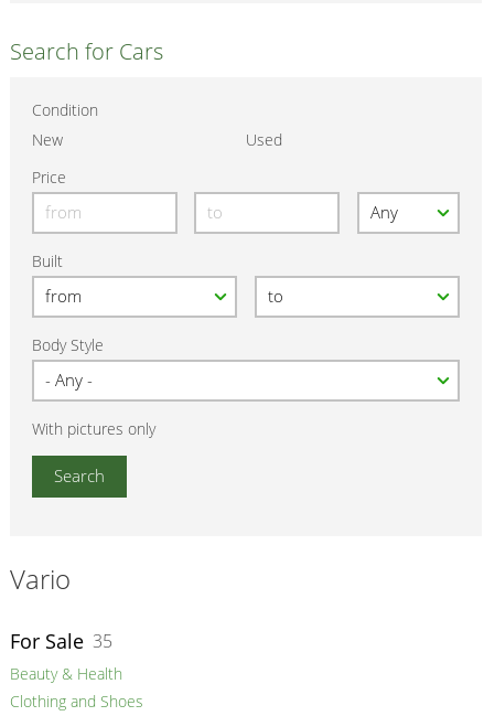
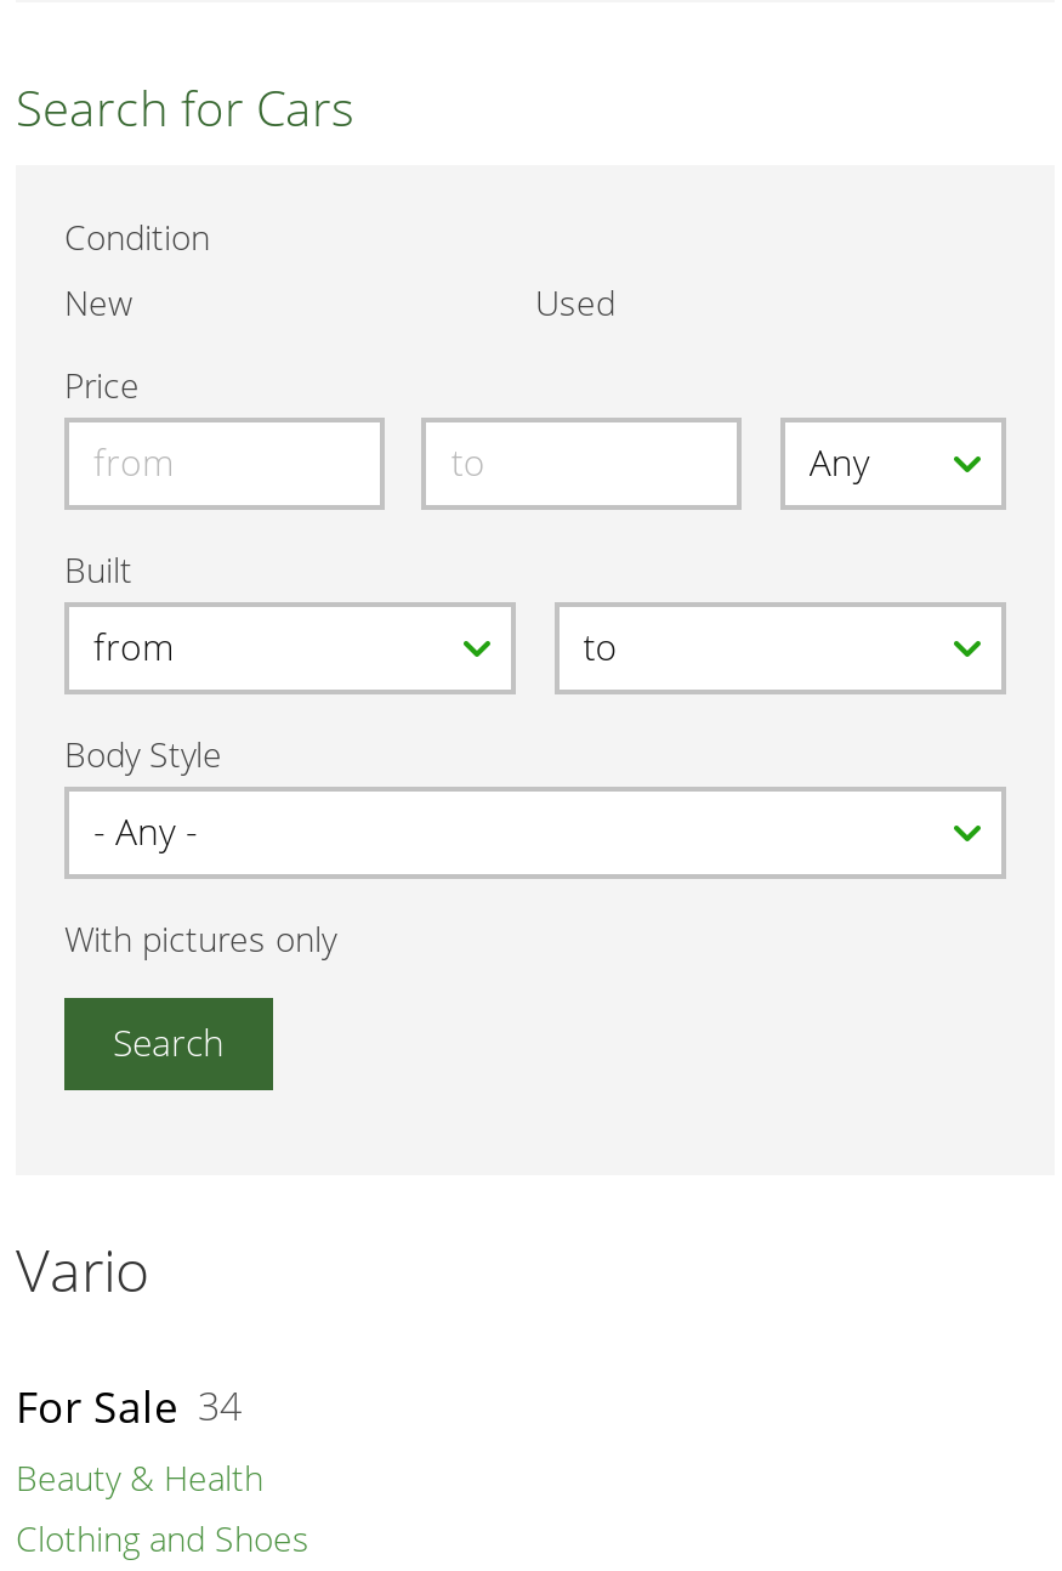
[10,628,112,655] For Sale 35 -> [16,1378,242,1436] For Sale 34

